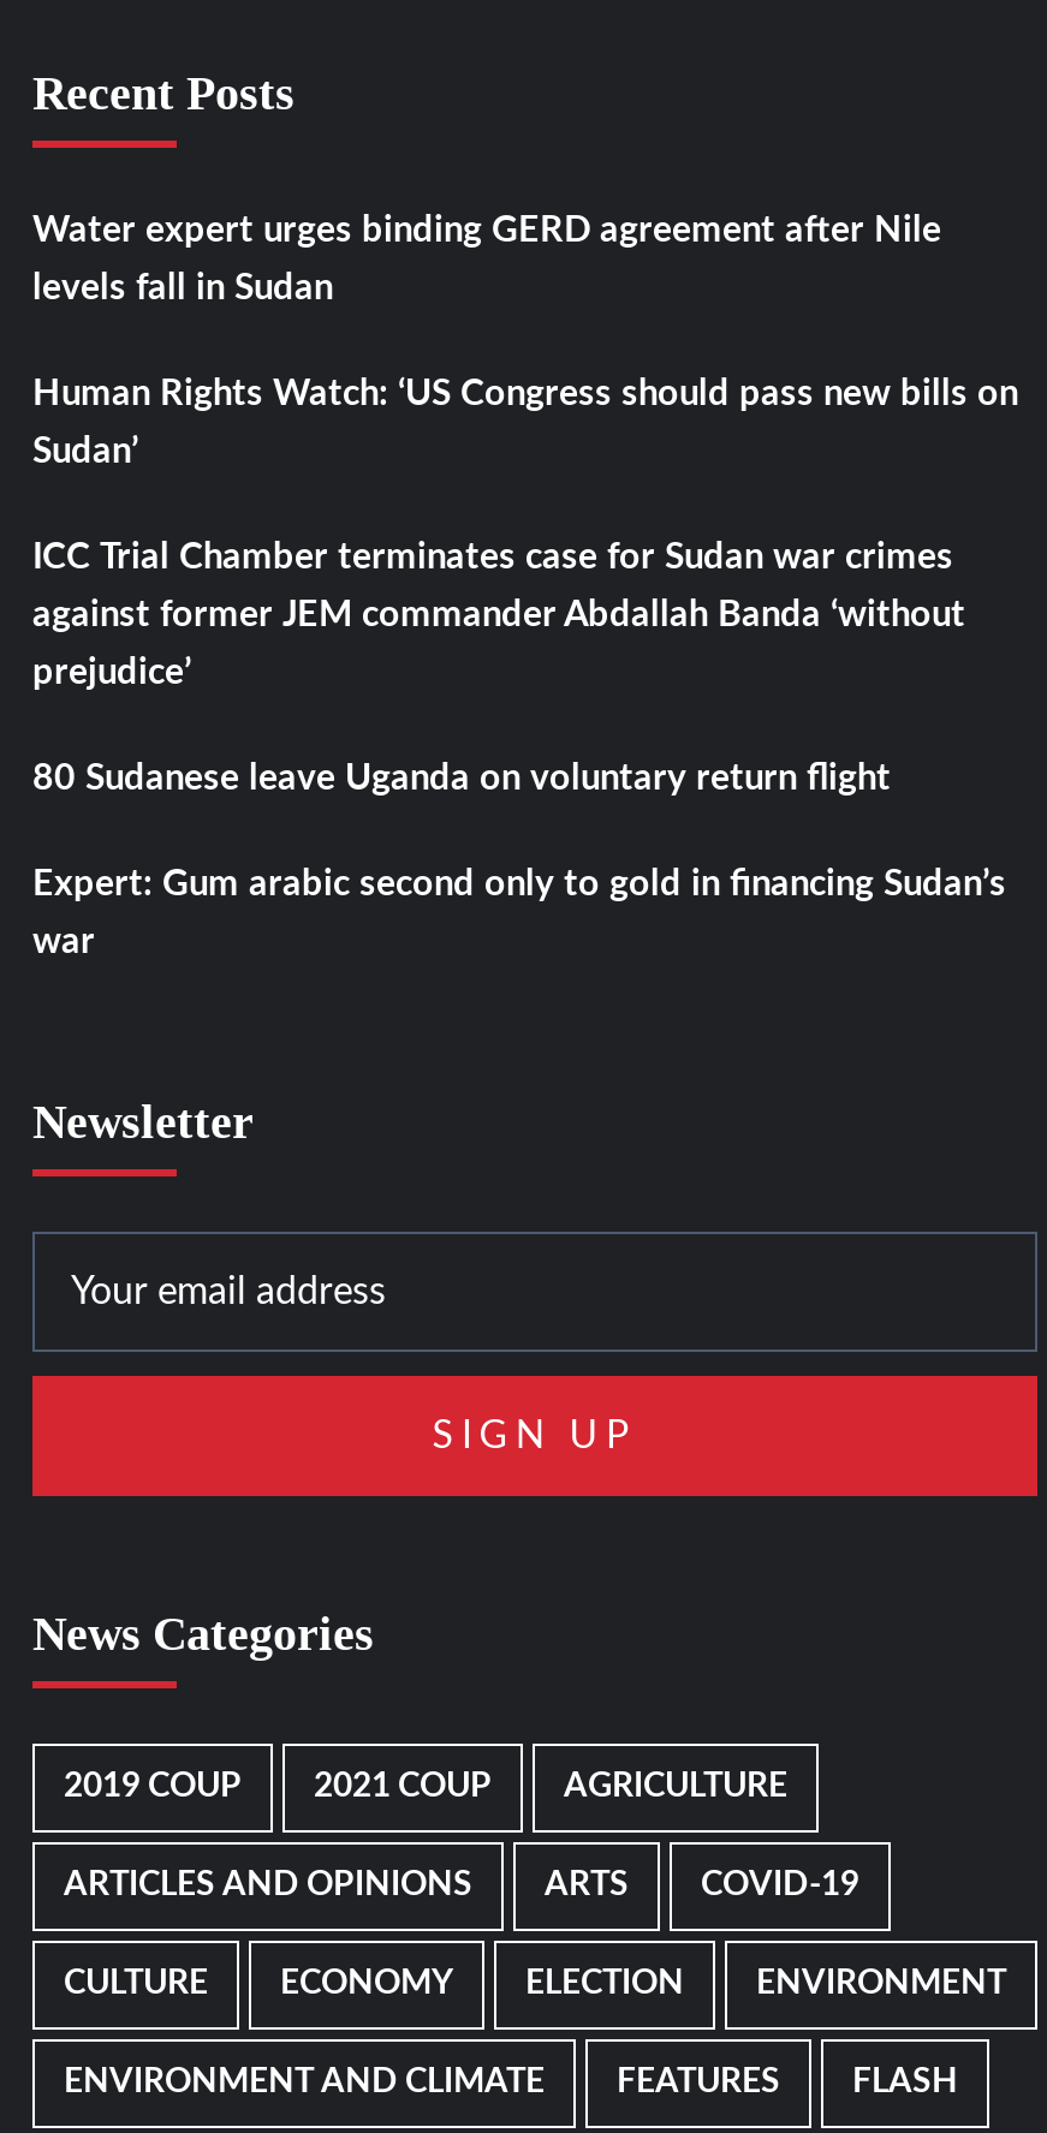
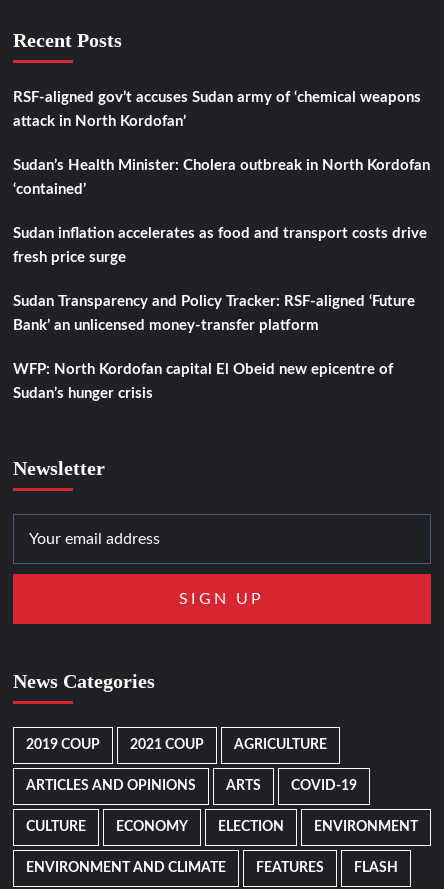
[32,213,941,249] Water expert urges binding GERD agreement after Nile -> [13,90,421,105] RSF-aligned gov’t accuses Sudan army of ‘chemical weapons
[32,271,333,307] levels fall in Sudan -> [13,114,186,129] attack in North Kordofan’
[32,377,1018,413] Human Rights Watch: ‘US Congress should pass new bills on -> [13,158,430,173] Sudan’s Health Minister: Cholera outbreak in North Kordofan
[32,435,138,471] Sudan’ -> [13,182,86,197] ‘contained’
[32,540,953,576] ICC Trial Chamber terminates case for Sudan war crimes -> [13,226,427,241] Sudan inflation accelerates as food and transport costs drive
[32,598,965,634] against former JEM commander Abdallah Banda ‘without -> [13,250,126,265] fresh price surge
[32,656,191,692] prejudice’ -> [13,294,415,309] Sudan Transparency and Policy Tracker: RSF-aligned ‘Future
[32,761,891,797] 80 Sudanese leave Uganda on voluntary return flight -> [13,318,319,333] Bank’ an unlicensed money-transfer platform
[32,867,1006,903] Expert: Gum arabic second only to gold in financing Sudan’s -> [13,362,393,377] WFP: North Kordofan capital El Obeid new epicentre of
[32,925,95,961] war -> [13,386,153,401] Sudan’s hunger crisis

